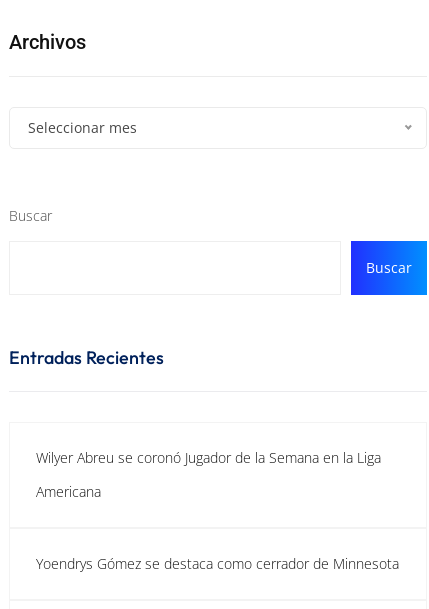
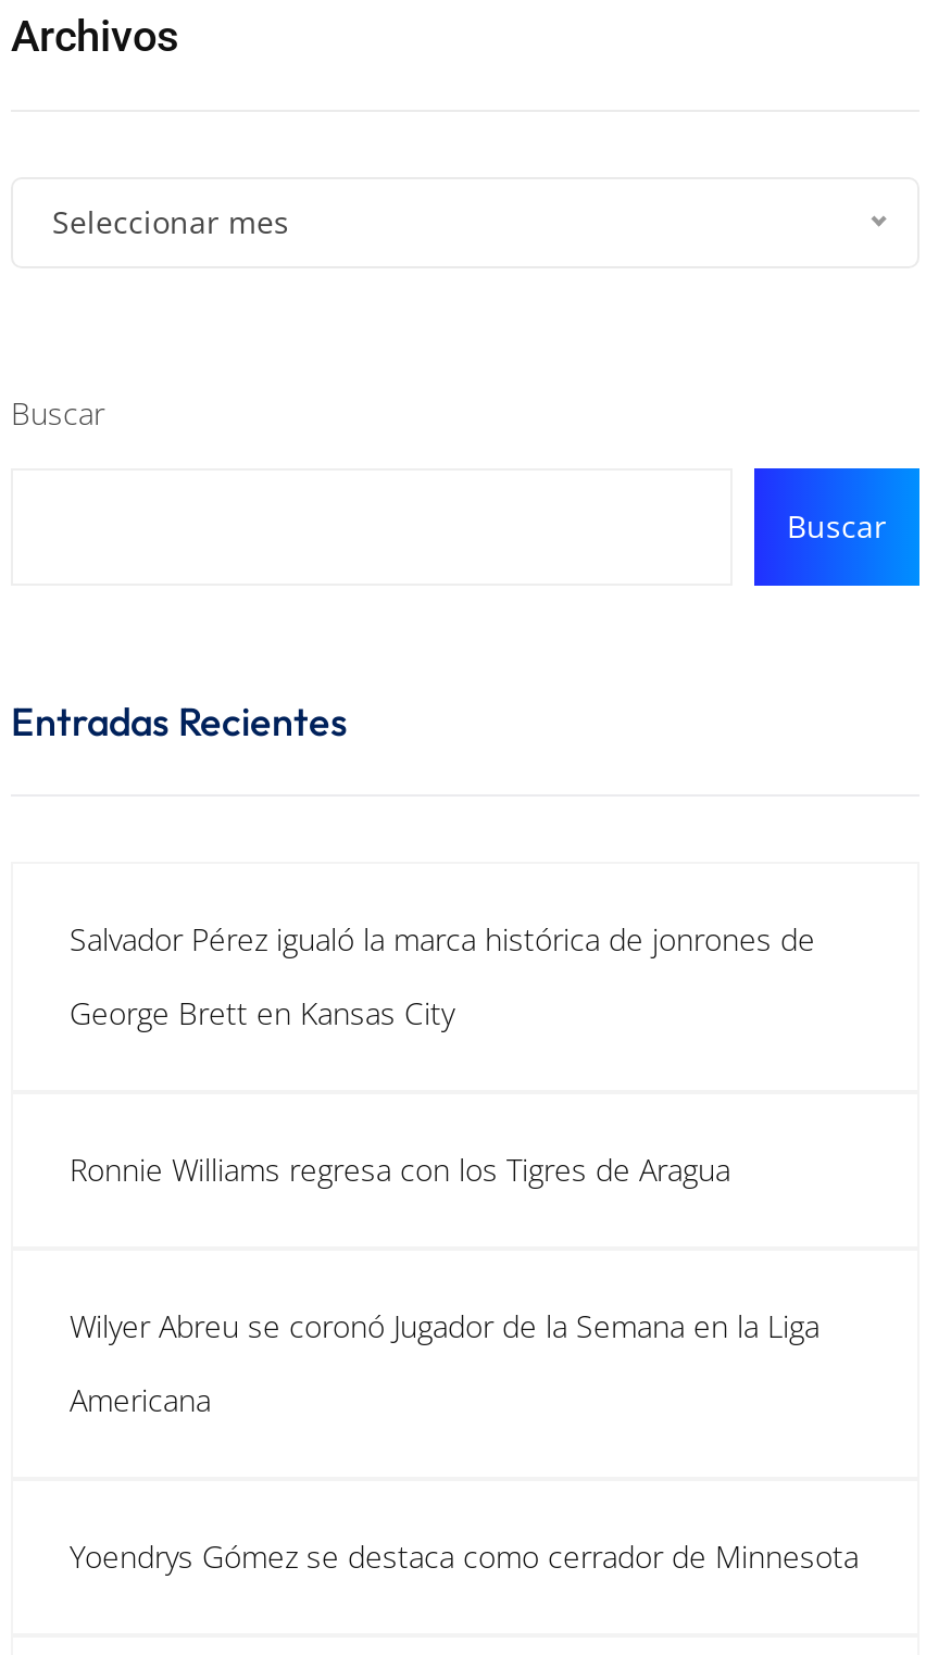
none -> [70,919,815,1034] Salvador Pérez igualó la marca histórica de jonrones de | George Brett en Kansas City
none -> [70,1149,730,1191] Ronnie Williams regresa con los Tigres de Aragua

